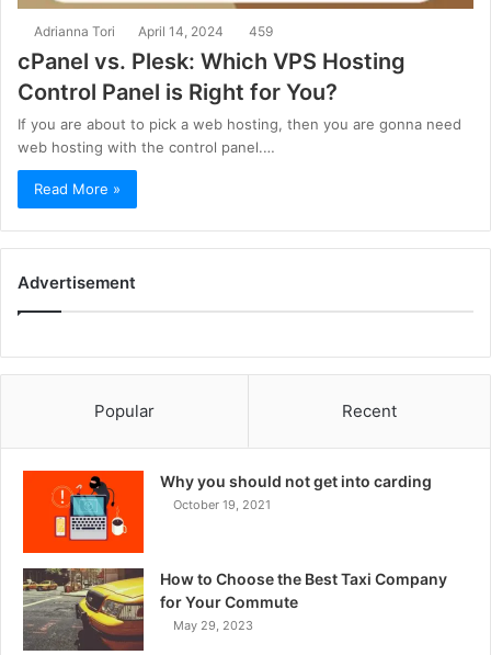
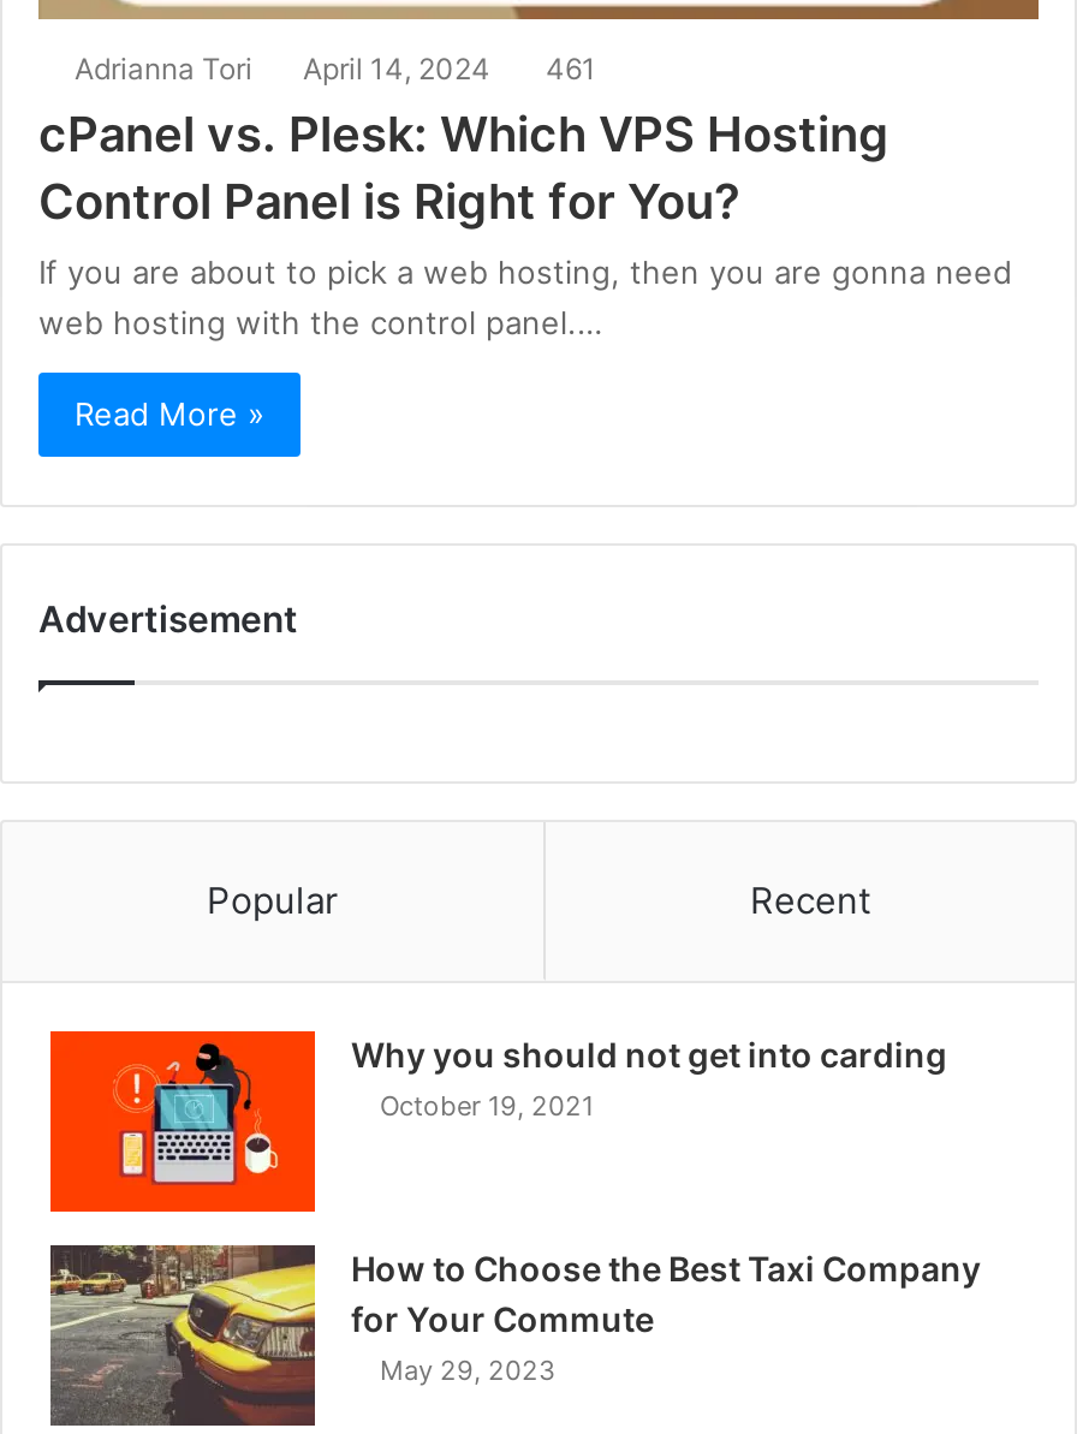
[34,23,273,39] Adrianna Tori April 14, 2024 459 -> [75,50,596,86] Adrianna Tori April 14, 2024 461

